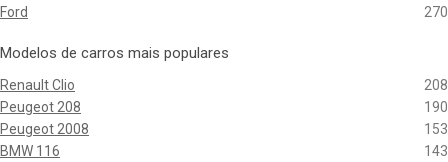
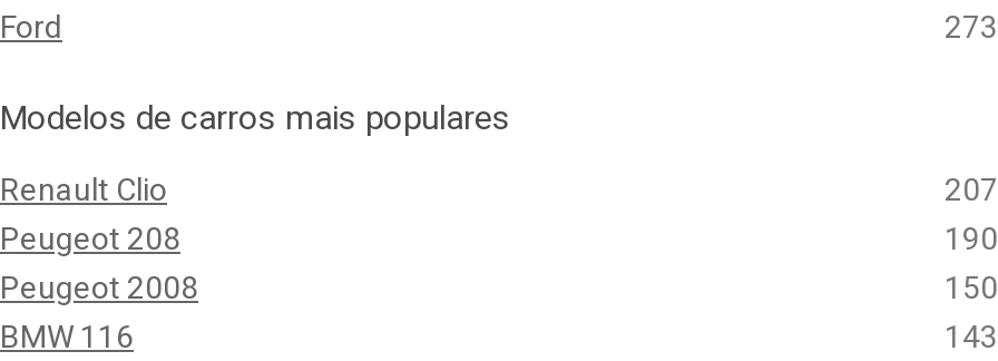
[424,4,448,20] 270 -> [945,9,998,45] 273
[424,77,448,93] 208 -> [945,172,998,207] 207
[424,121,448,137] 153 -> [945,270,998,305] 150

